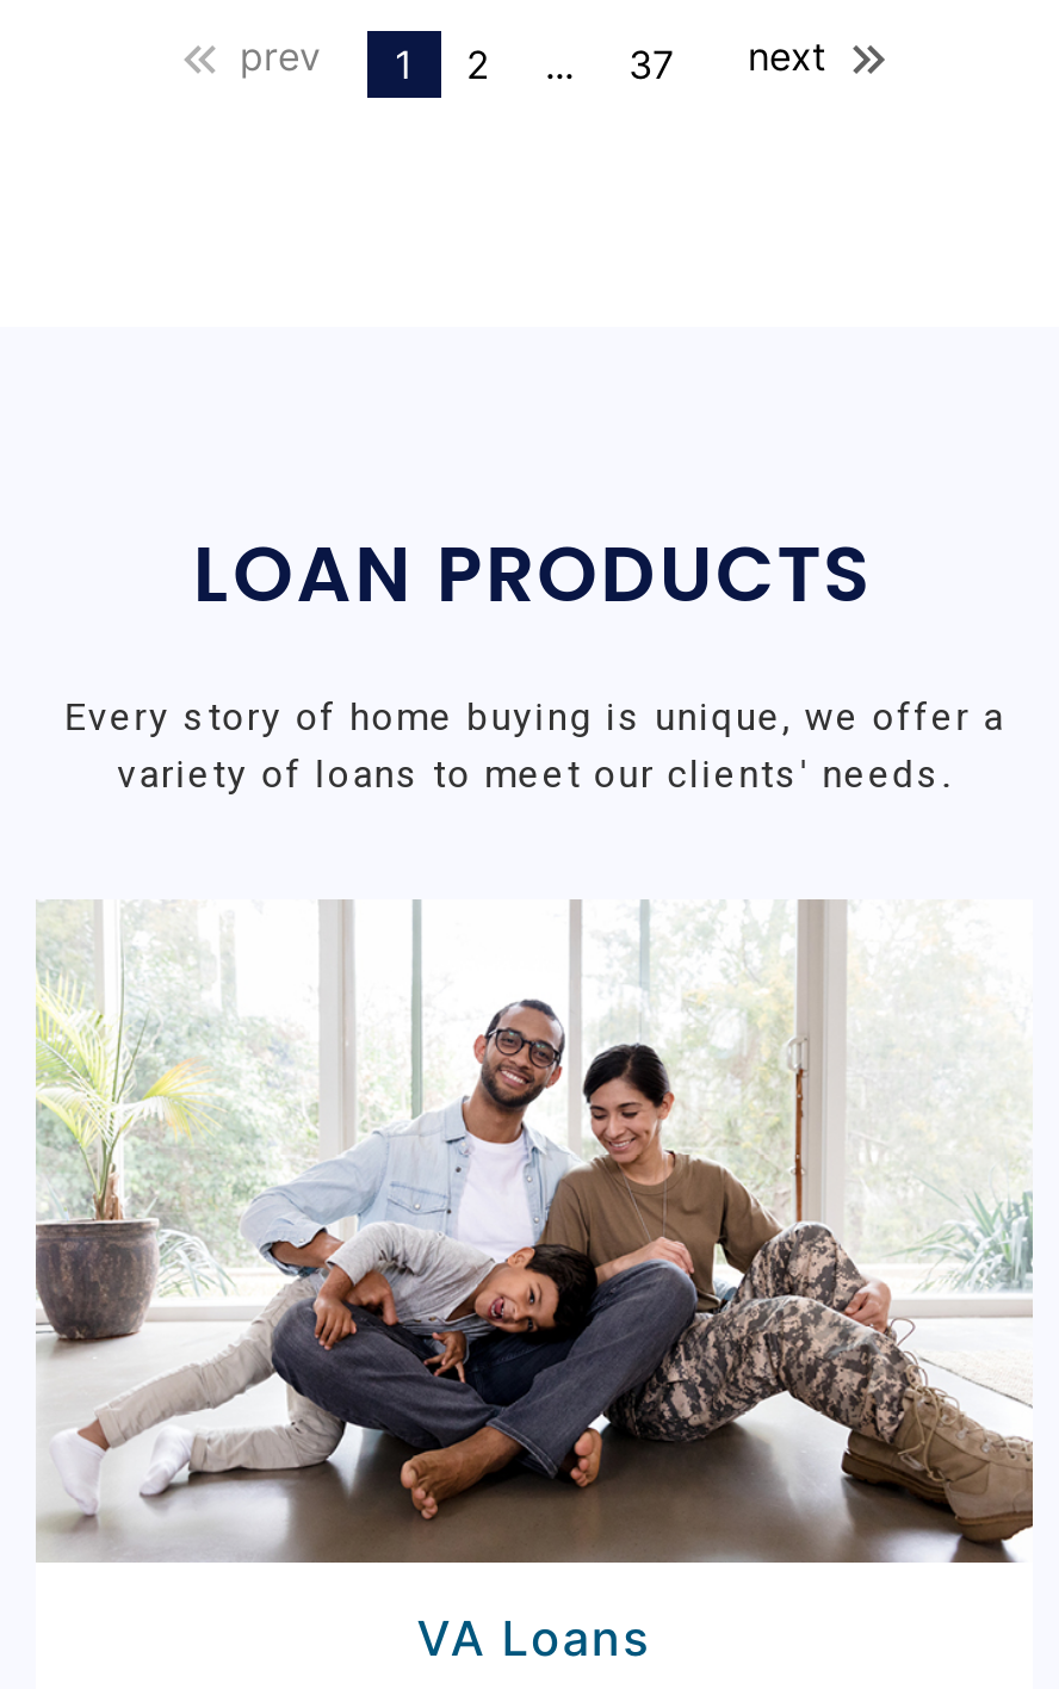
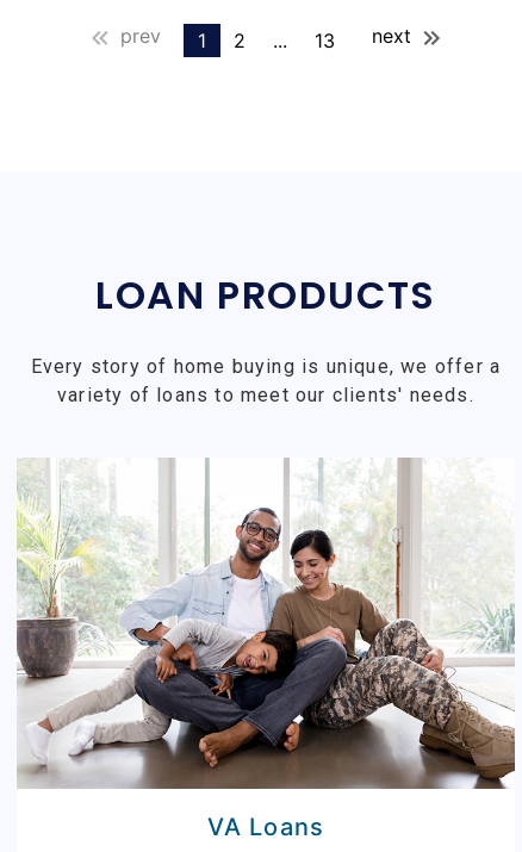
[628,41,674,89] 37 -> [314,29,334,53] 13

